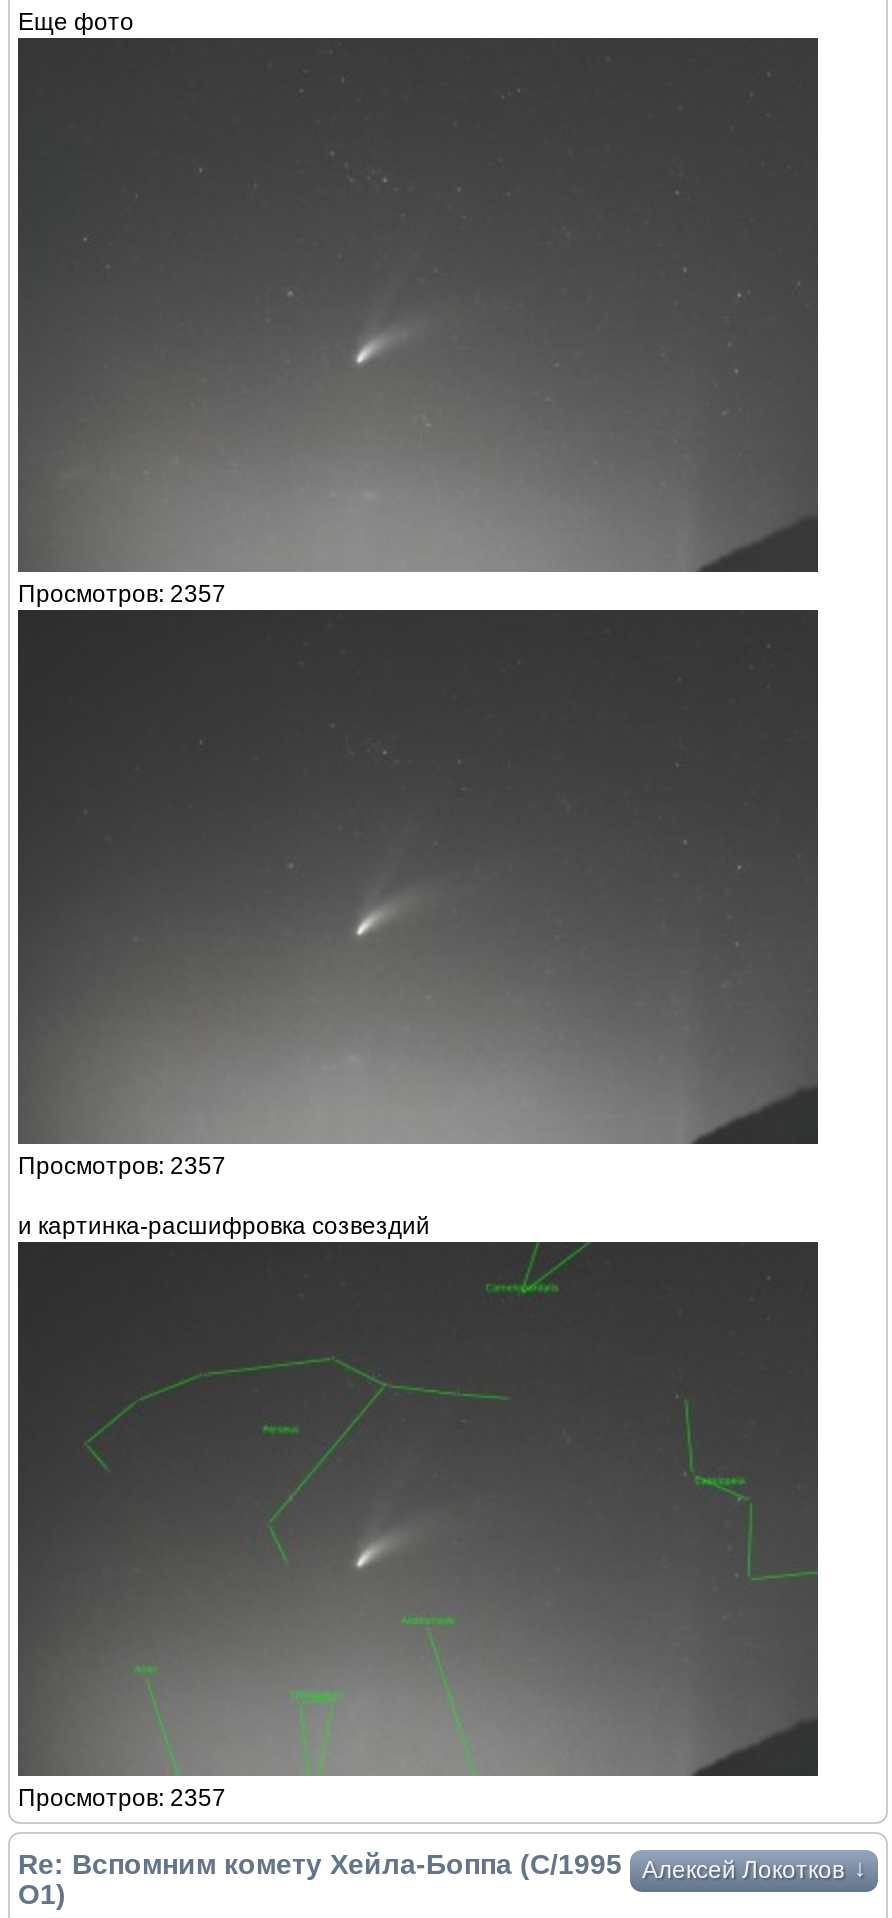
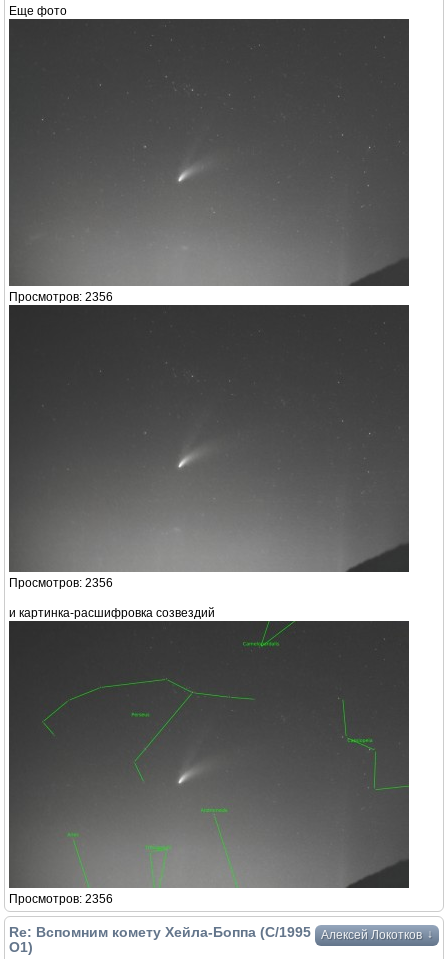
[18,580,226,608] Просмотров: 2357 -> [9,290,113,304] Просмотров: 2356
[18,1152,226,1180] Просмотров: 2357 -> [9,576,113,590] Просмотров: 2356
[18,1784,226,1812] Просмотров: 2357 -> [9,892,113,906] Просмотров: 2356

